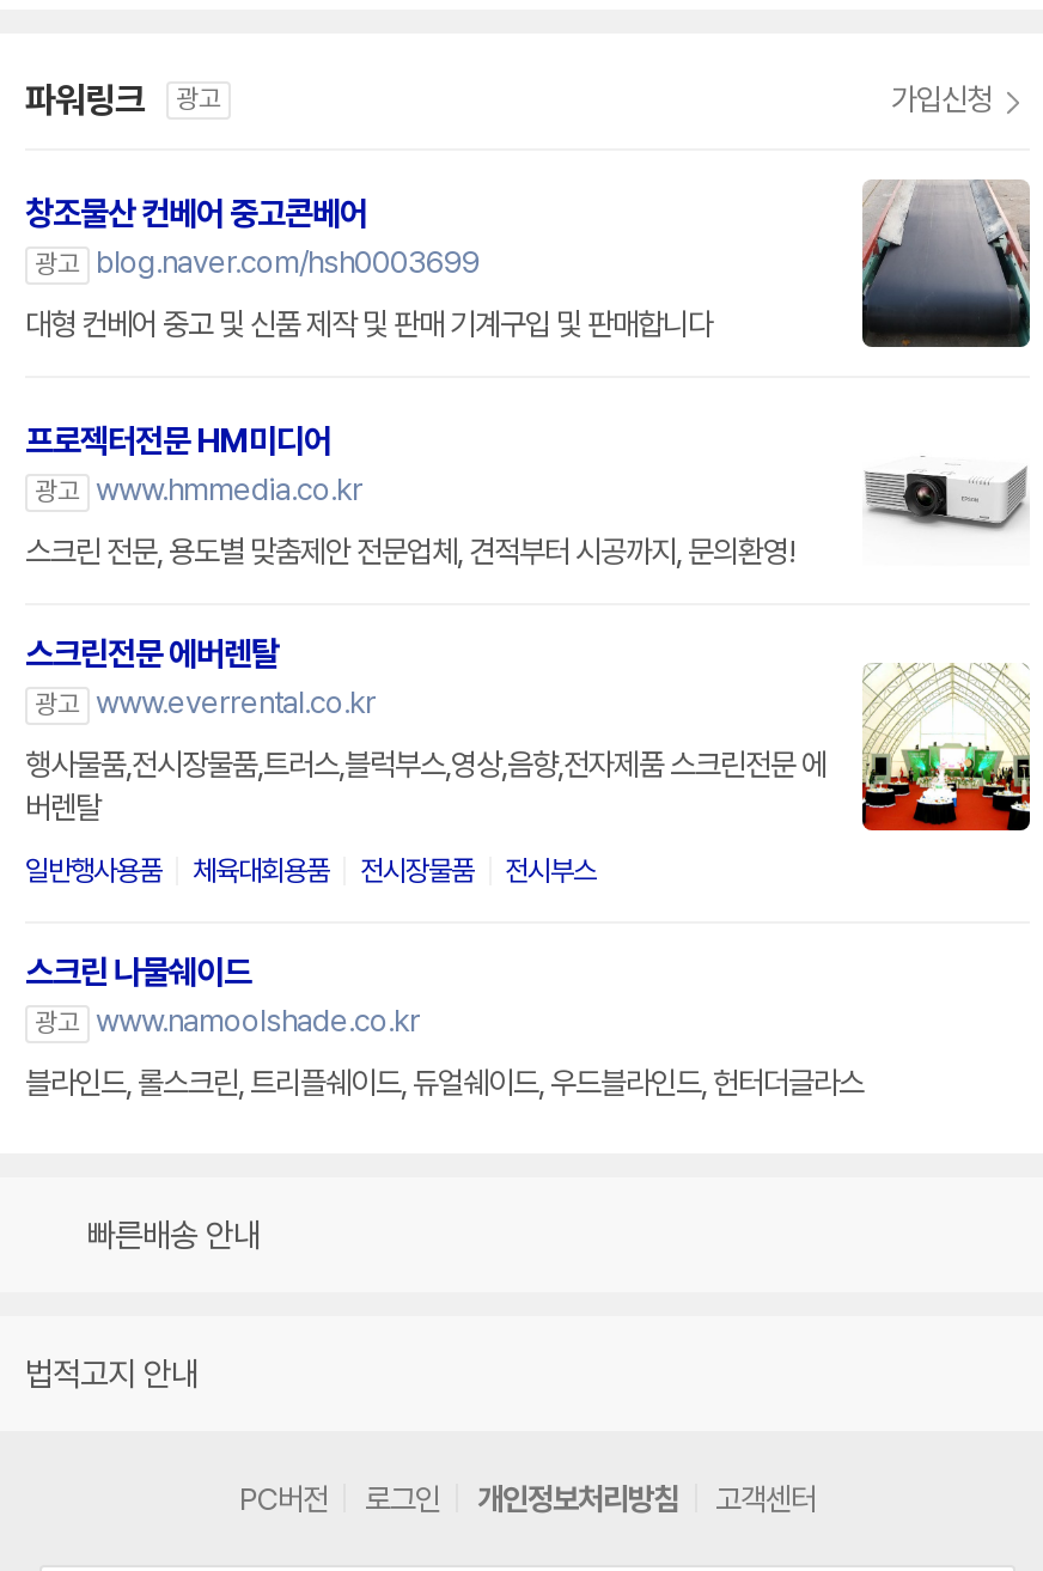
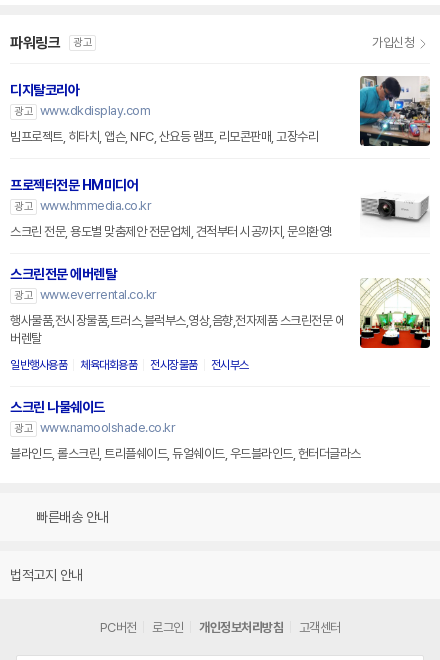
[25,194,480,280] 창조물산 컨베어 중고콘베어 | 광고 blog.naver.com/hsh0003699 -> [10,82,150,118] 디지탈코리아 | 광고 www.dkdisplay.com
[860,182,1032,347] [image] -> [359,76,431,147] [image]
[25,307,713,343] 대형 컨베어 중고 및 신품 제작 및 판매 기계구입 및 판매합니다 -> [10,129,318,144] 빔프로젝트, 히타치, 앱슨, NFC, 산요등 램프, 리모콘판매, 고장수리

